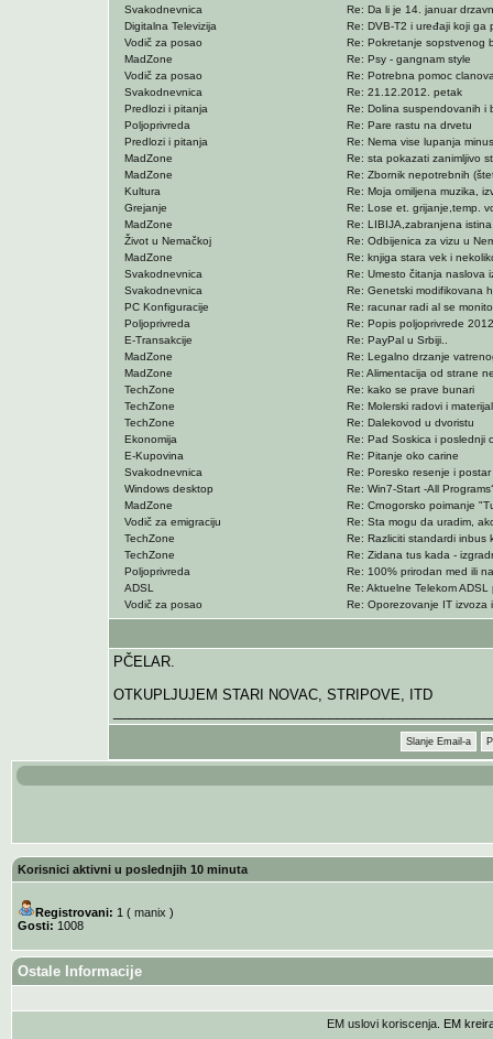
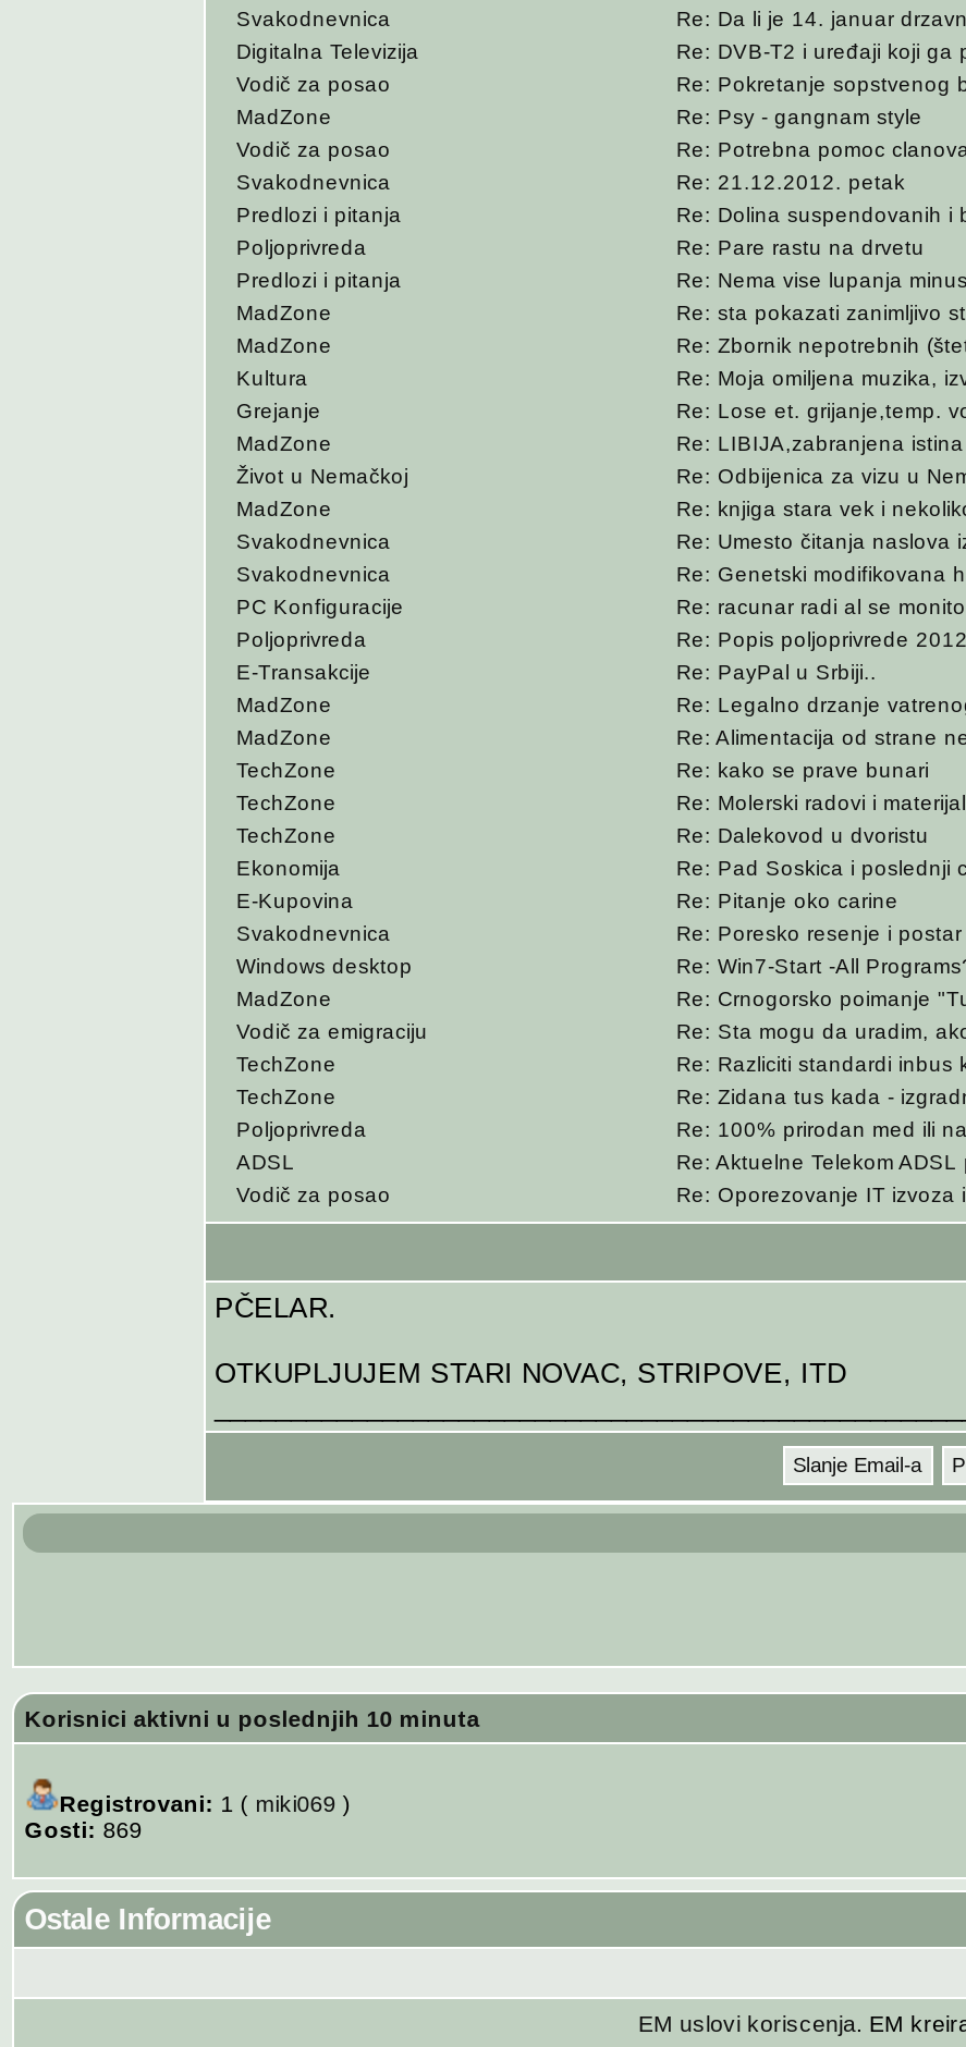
[35,906,174,919] Registrovani: 1 (manix) -> [59,1791,351,1817] Registrovani: 1 (miki069)
[17,919,83,932] Gosti:1008 -> [25,1817,142,1843] Gosti:869

